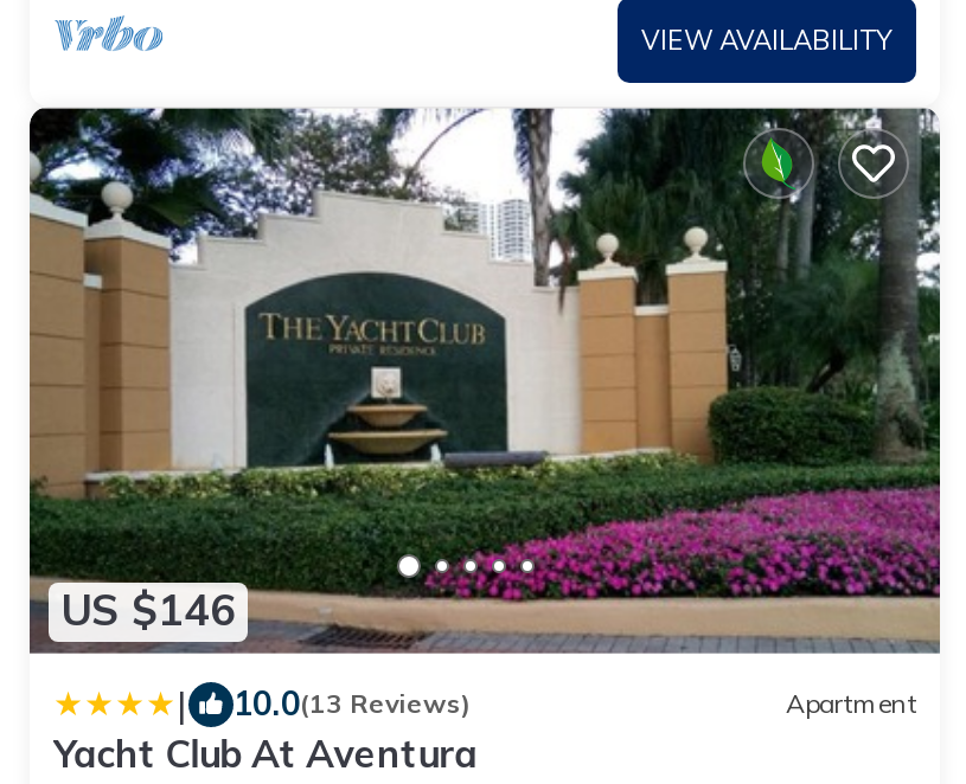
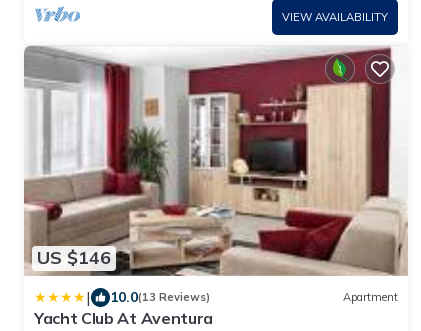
[27,107,942,654] [image] -> [24,46,408,276] [image]

